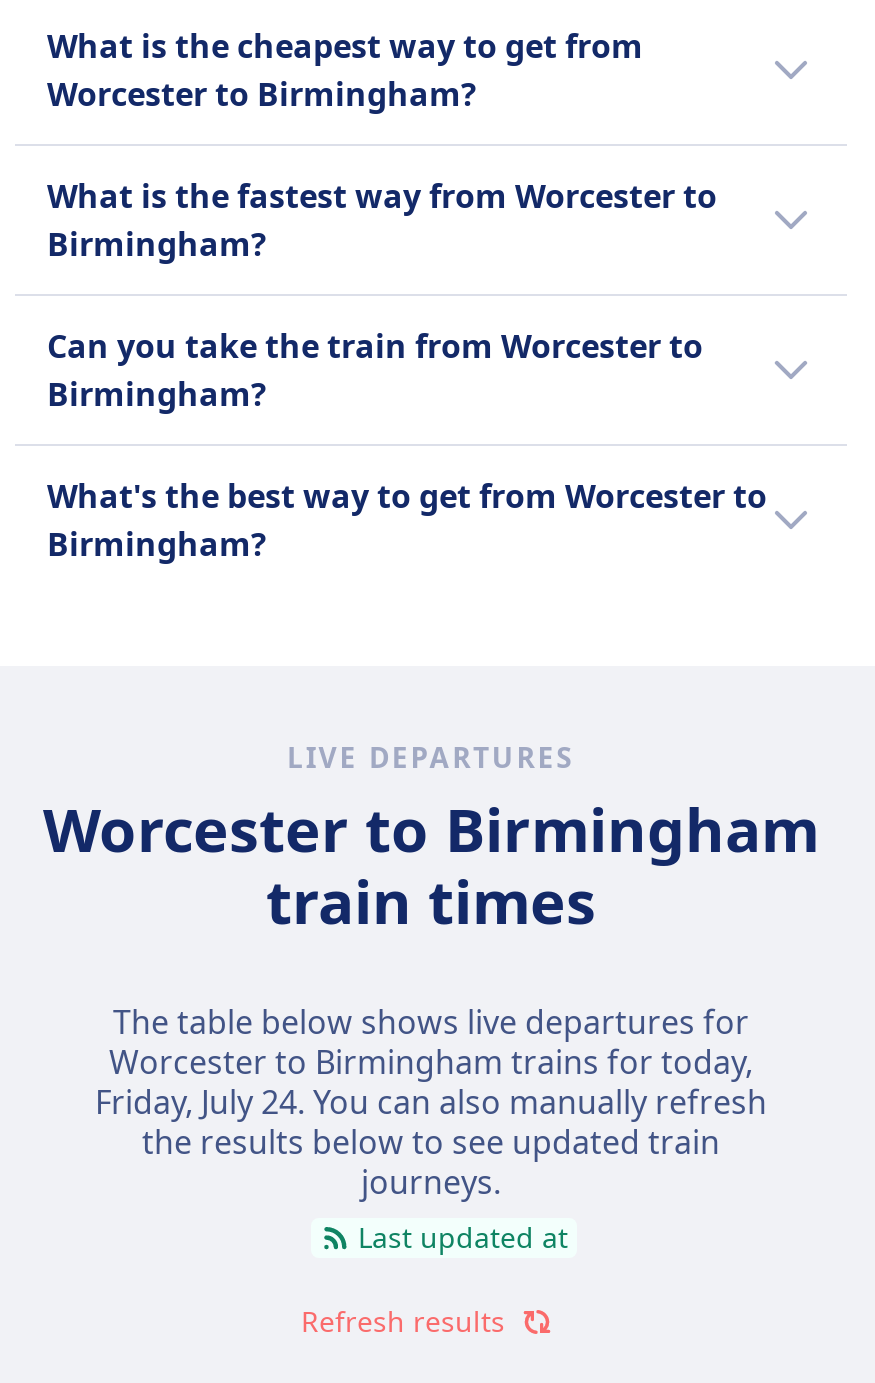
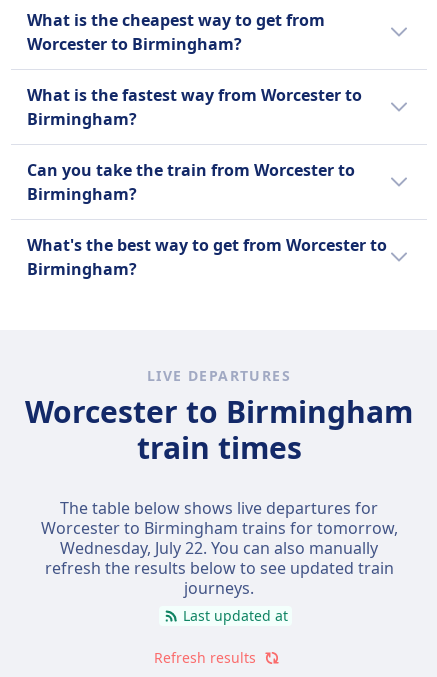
[95,1040,767,1164] Worcester to Birmingham trains for today, | Friday, July 24. You can also manually refresh | the results below to see updated train -> [40,517,397,579] Worcester to Birmingham trains for tomorrow, | Wednesday, July 22. You can also manually | refresh the results below to see updated train

